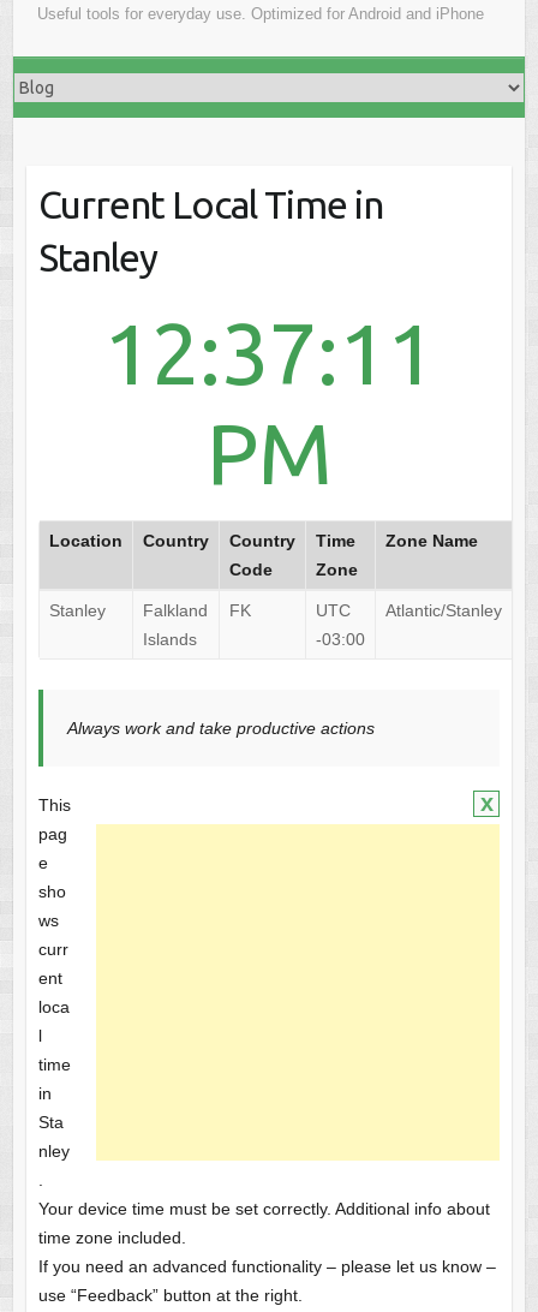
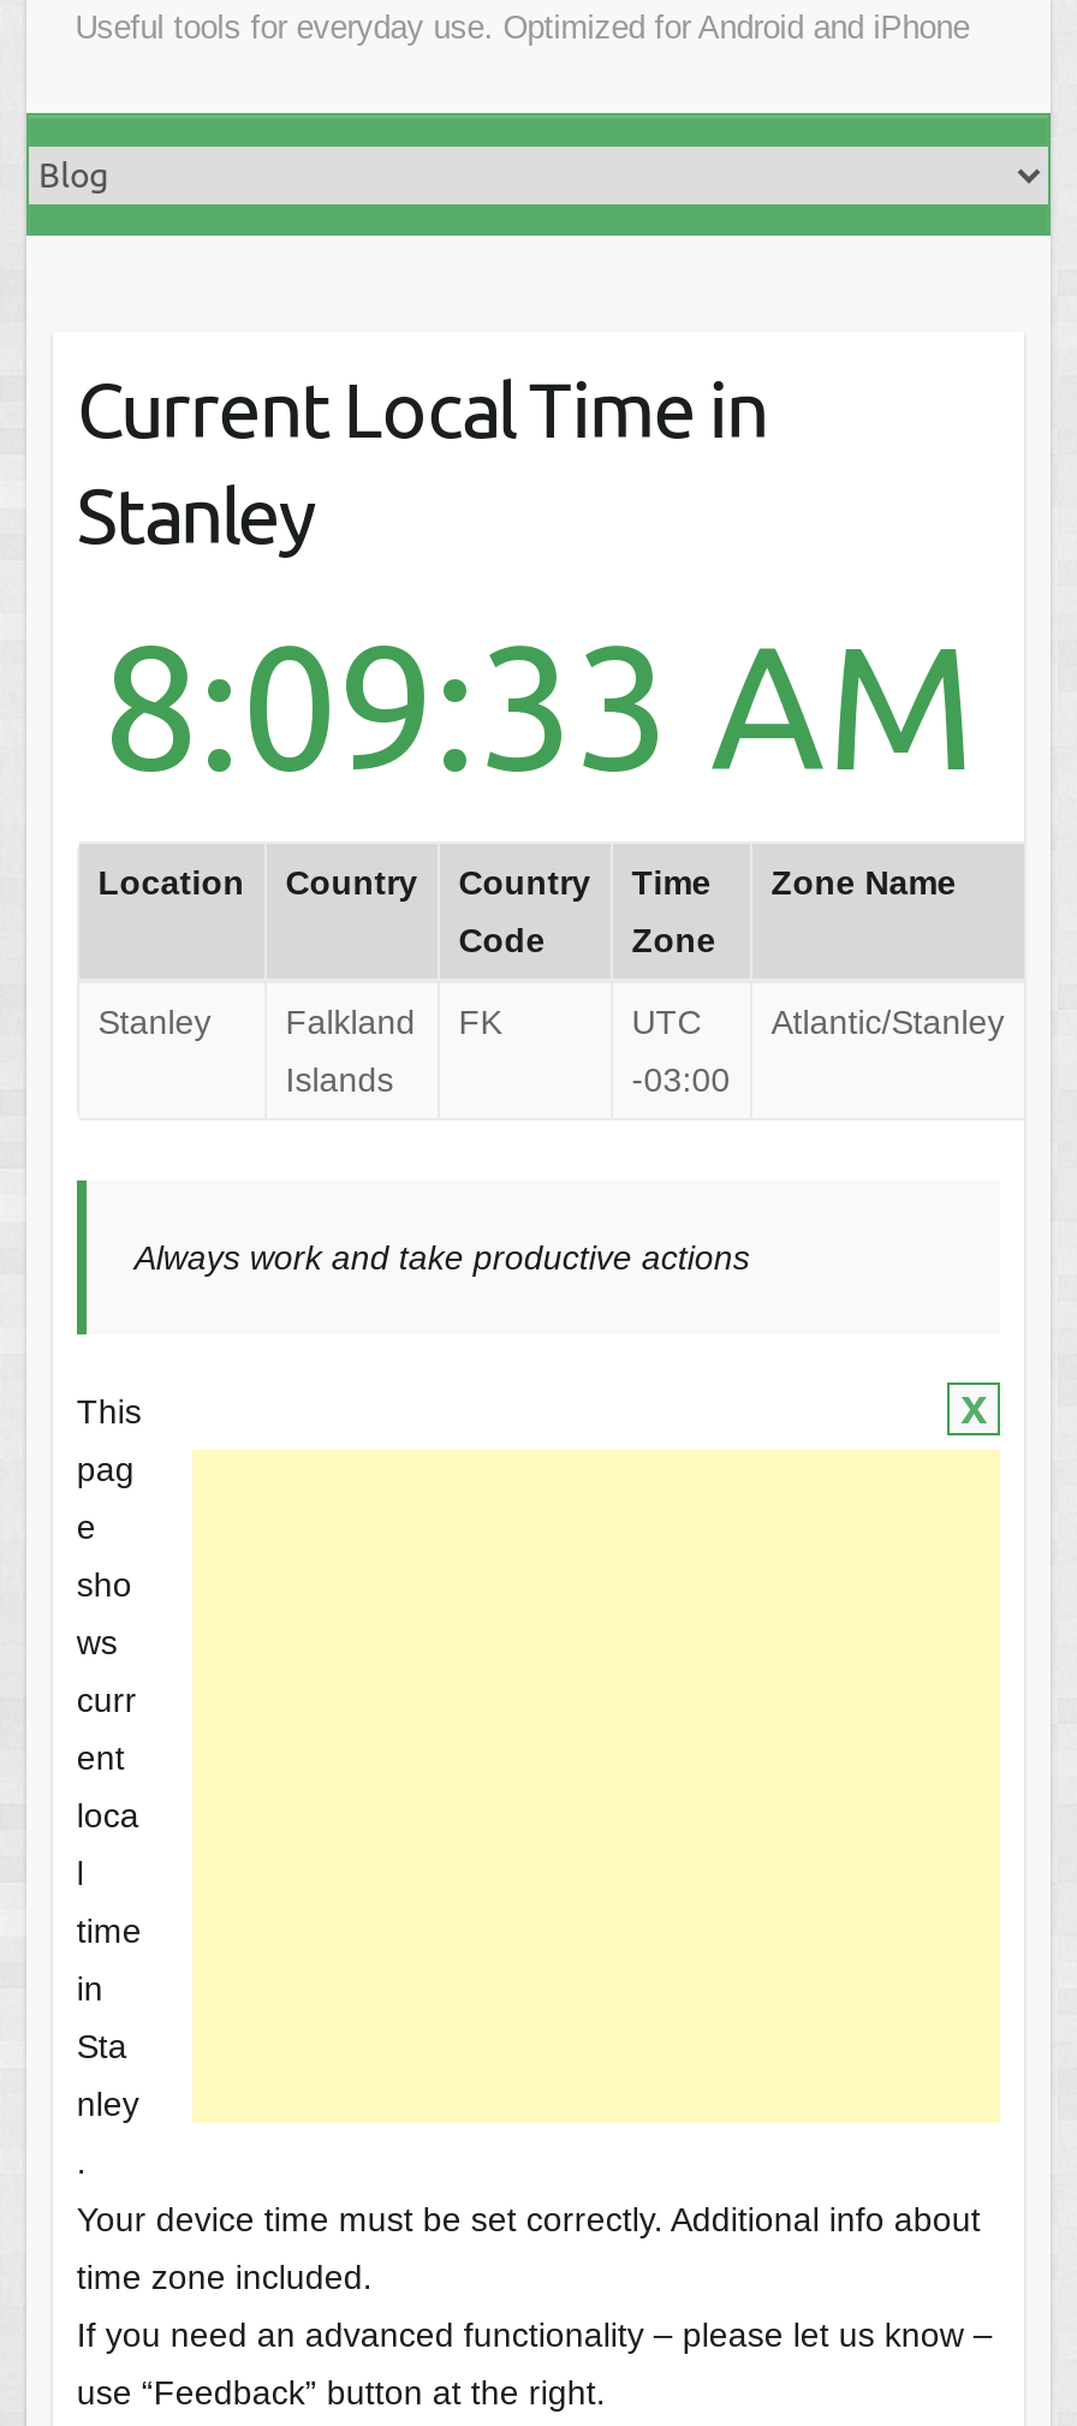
[103,304,435,501] 12:37:11 | PM -> [102,609,975,803] 8:09:33 AM

